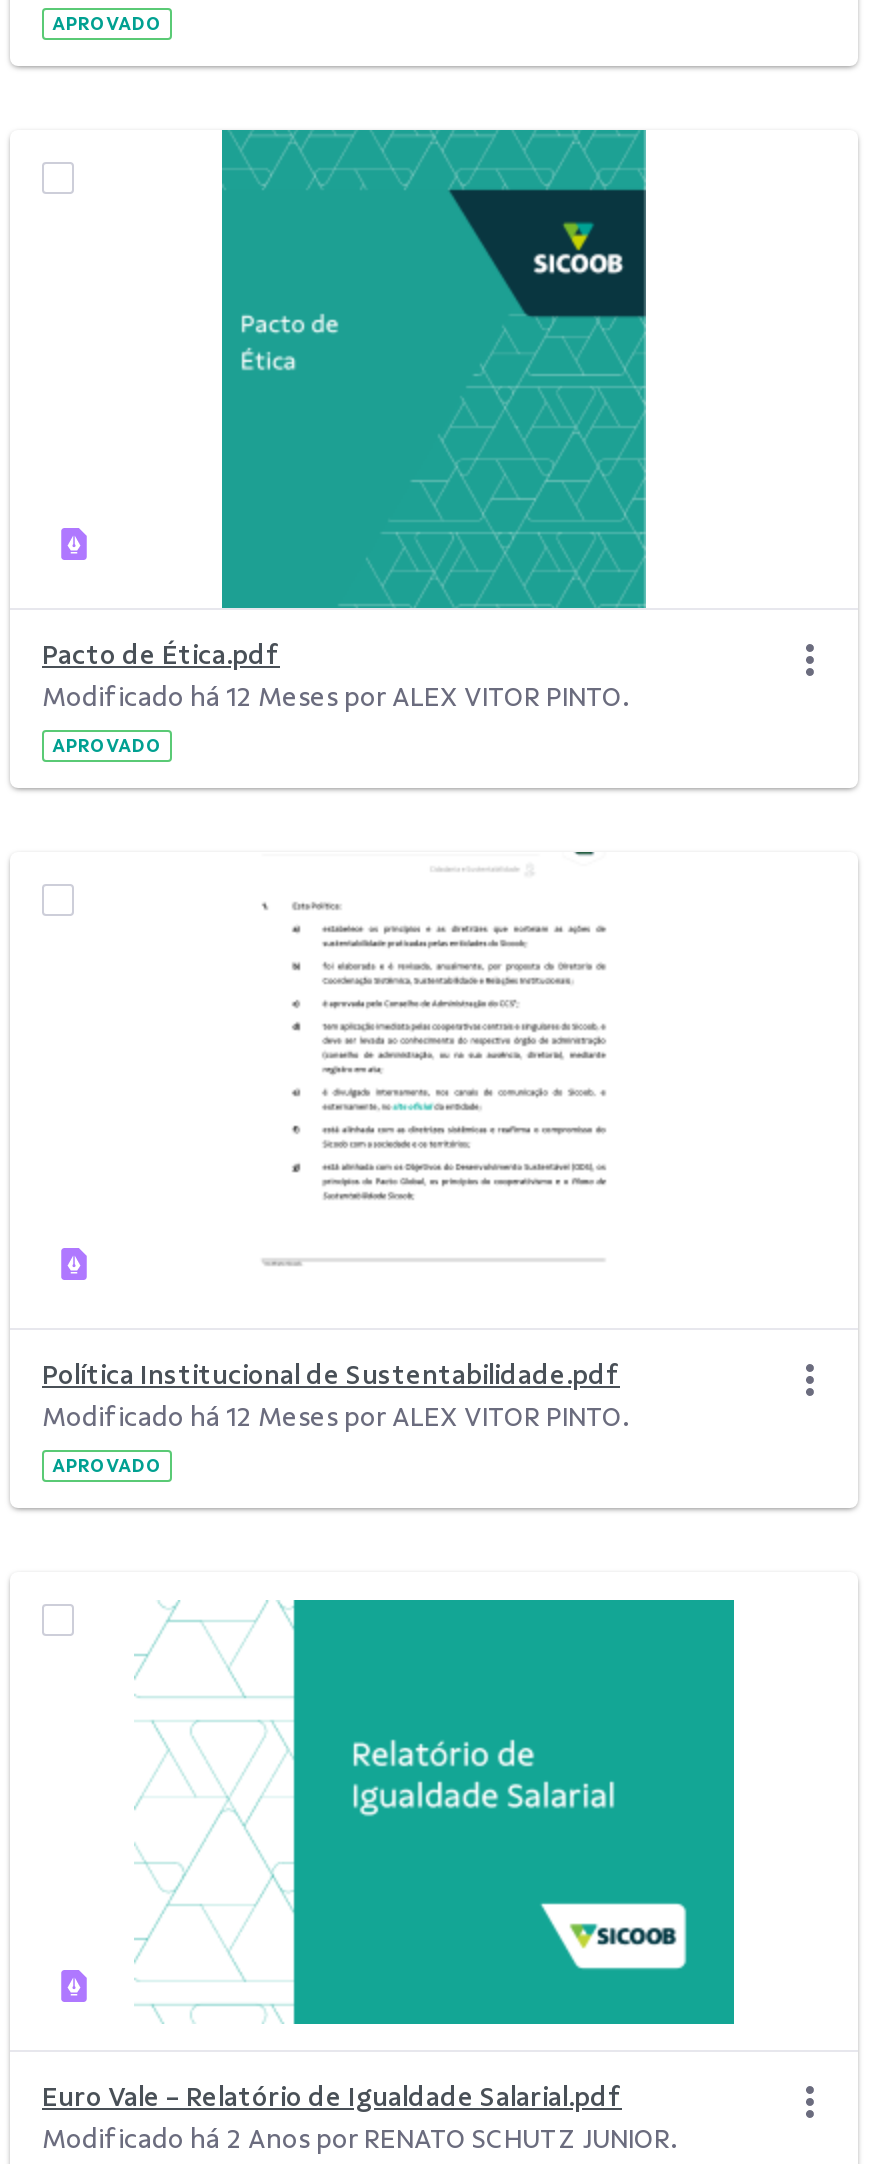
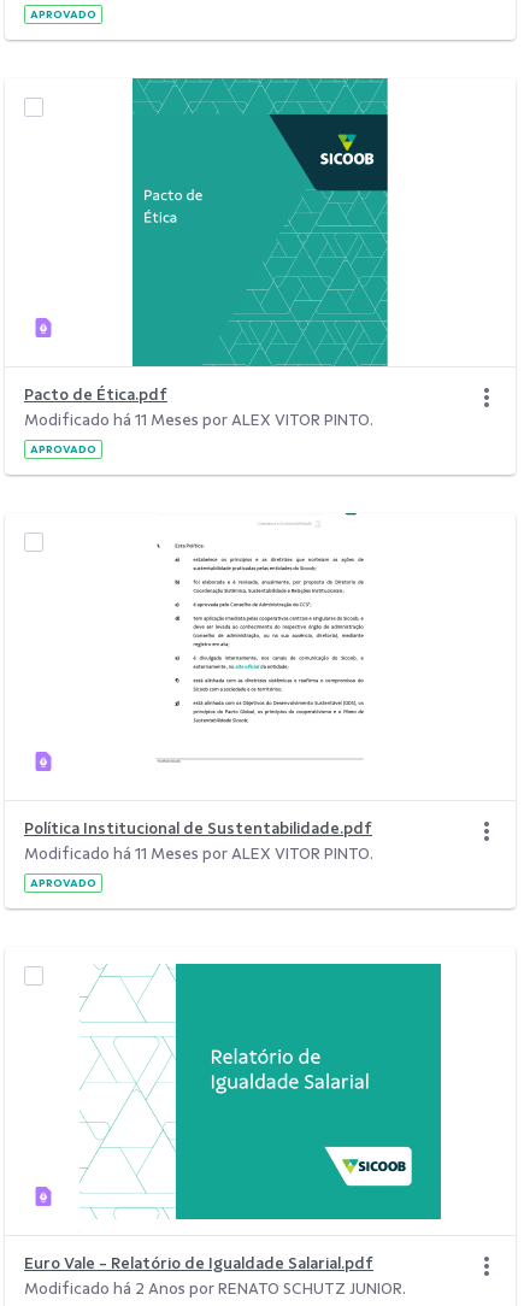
[42,682,628,712] Modificado há 12 Meses por ALEX VITOR PINTO. -> [24,411,373,429] Modificado há 11 Meses por ALEX VITOR PINTO.
[42,1403,628,1433] Modificado há 12 Meses por ALEX VITOR PINTO. -> [24,845,373,863] Modificado há 11 Meses por ALEX VITOR PINTO.

